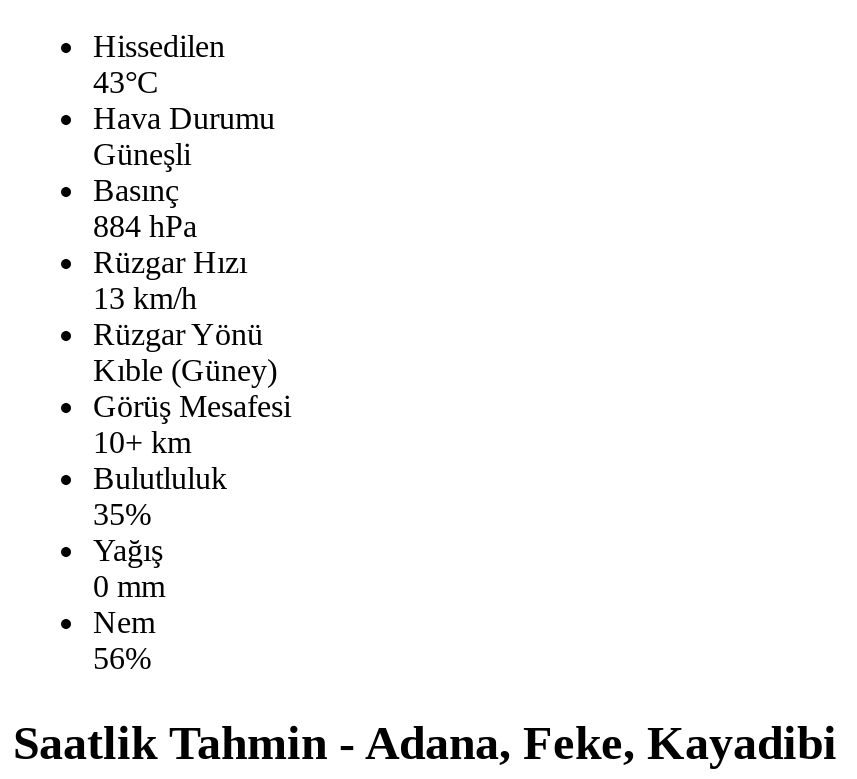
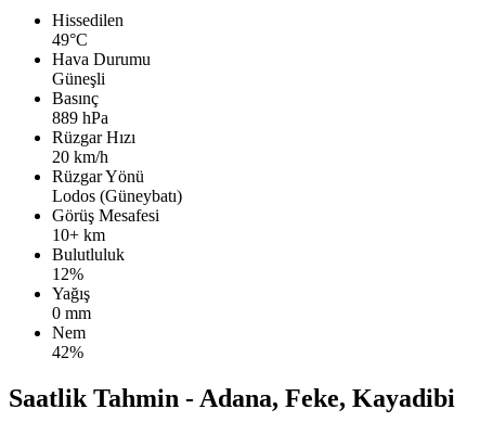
[93,65,159,99] 43°C -> [52,30,88,49] 49°C
[93,209,197,243] 884 hPa -> [52,108,108,127] 889 hPa
[93,281,197,315] 13 km/h -> [52,147,108,166] 20 km/h
[93,353,277,387] Kıble (Güney) -> [52,186,182,205] Lodos (Güneybatı)
[93,497,151,531] 35% -> [52,264,83,283] 12%
[93,641,151,675] 56% -> [52,343,83,361] 42%

